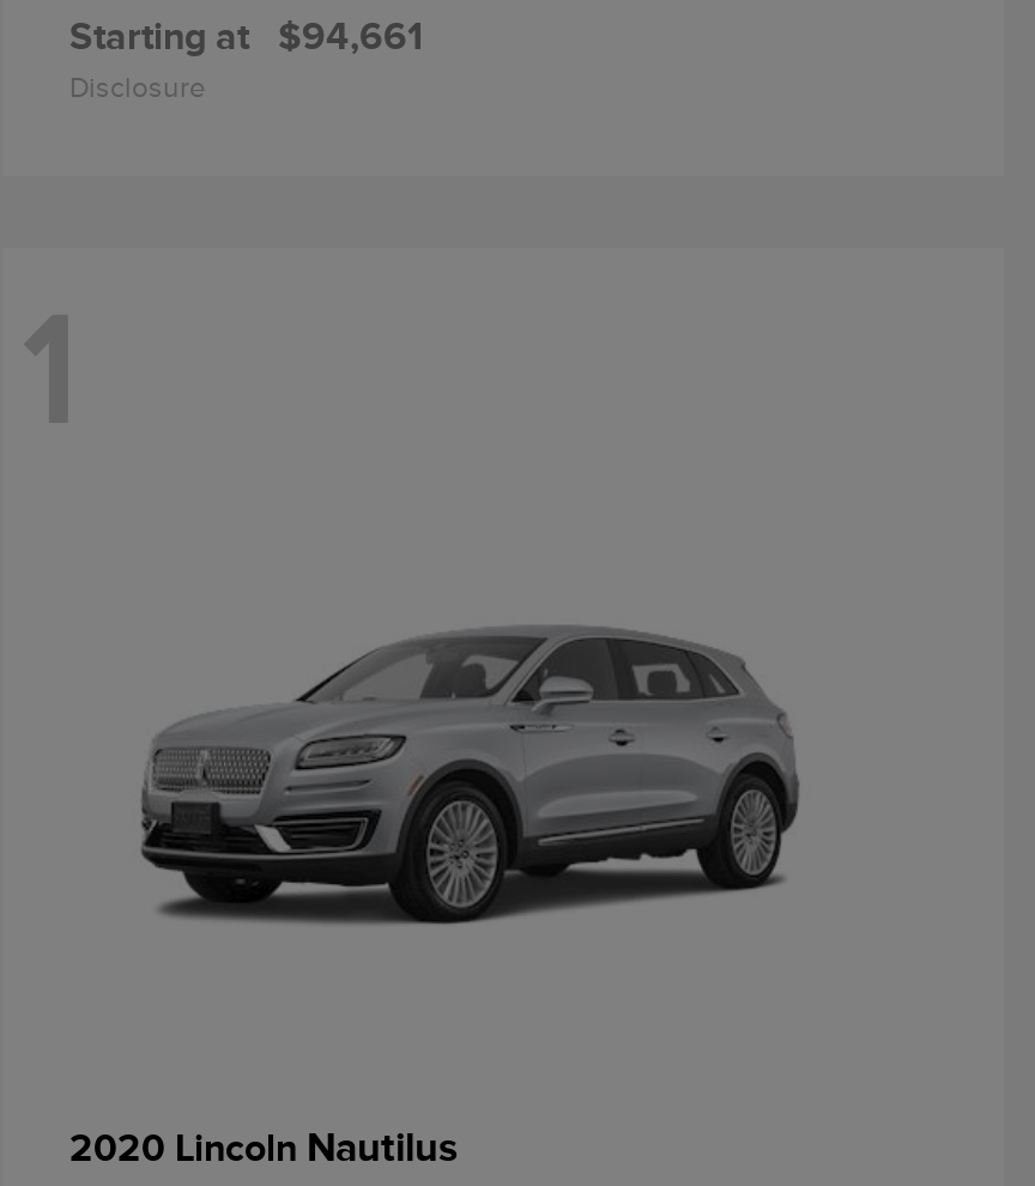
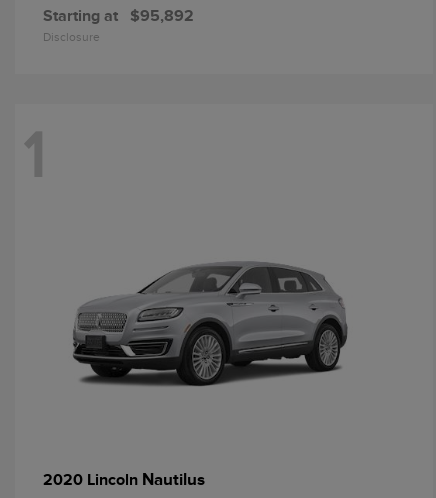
[69,15,424,58] Starting at $94,661 -> [43,7,194,25] Starting at $95,892

